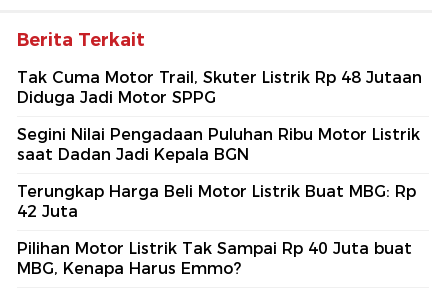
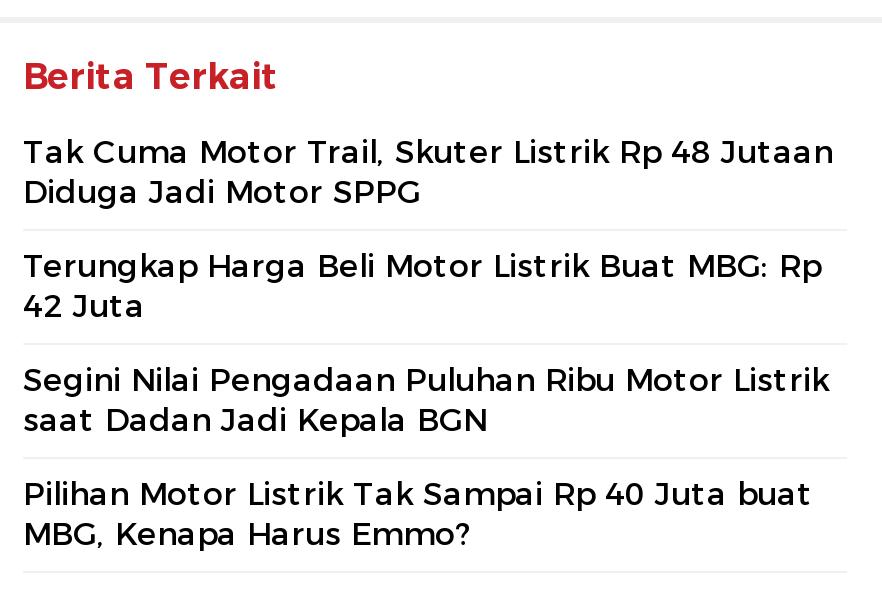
moved [17,125,420,164] -> [23,361,829,439]: Segini Nilai Pengadaan Puluhan Ribu Motor Listrik | saat Dadan Jadi Kepala BGN
moved [17,182,416,221] -> [23,247,821,325]: Terungkap Harga Beli Motor Listrik Buat MBG: Rp | 42 Juta

